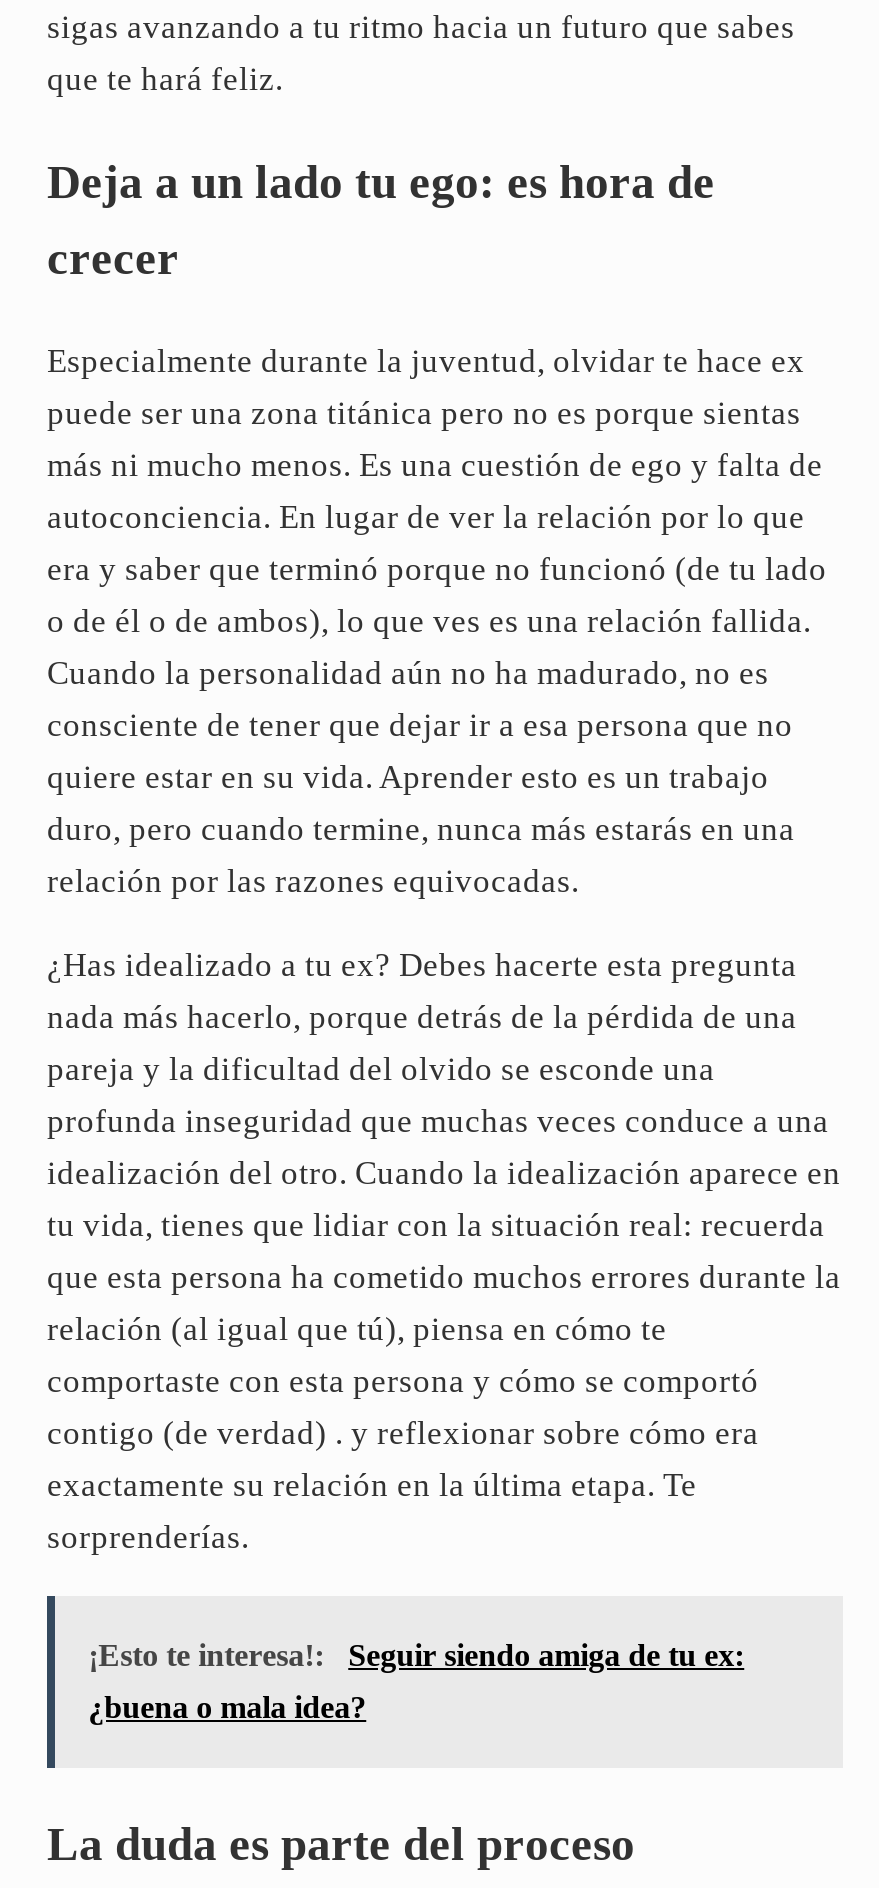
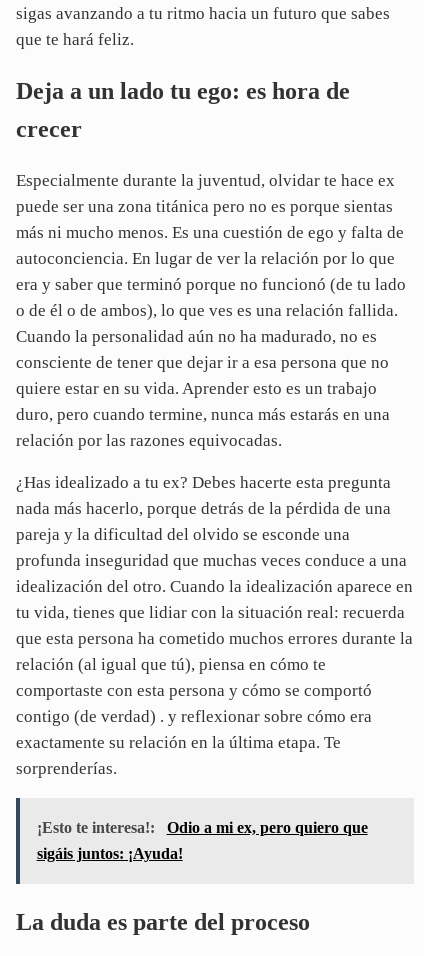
[88,1638,744,1672] ¡Esto te interesa!: Seguir siendo amiga de tu ex: -> [37,819,368,836] ¡Esto te interesa!: Odio a mi ex, pero quiero que
[88,1690,366,1724] ¿buena o mala idea? -> [37,845,183,862] sigáis juntos: ¡Ayuda!

